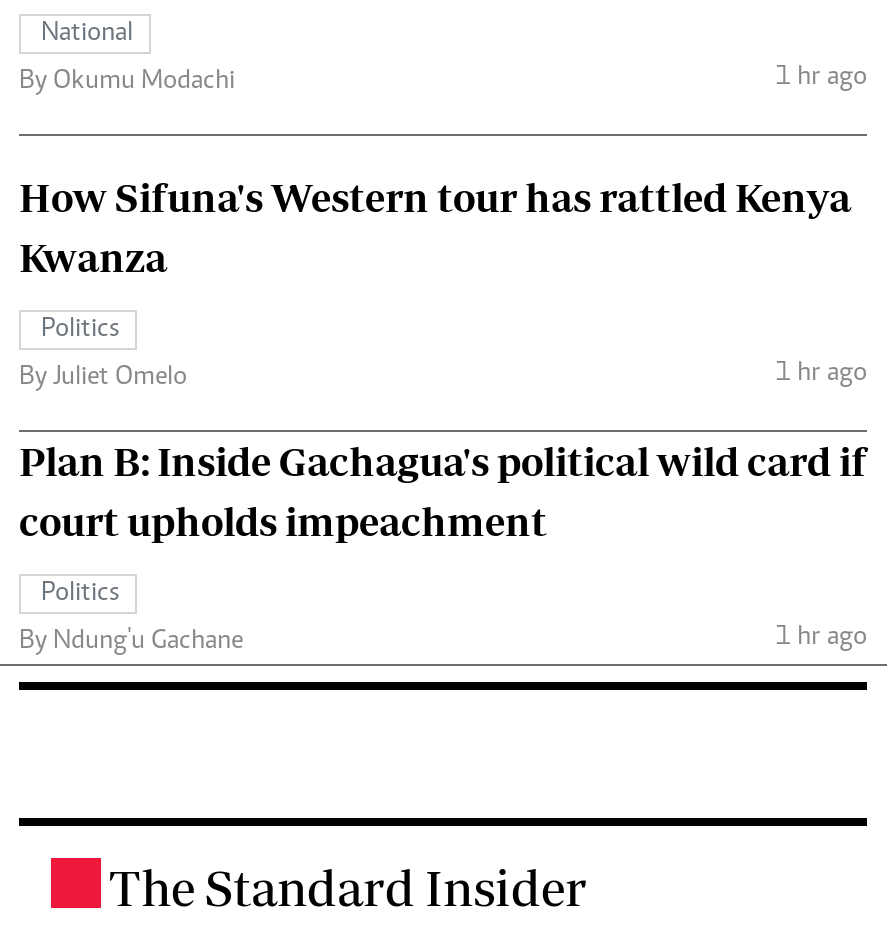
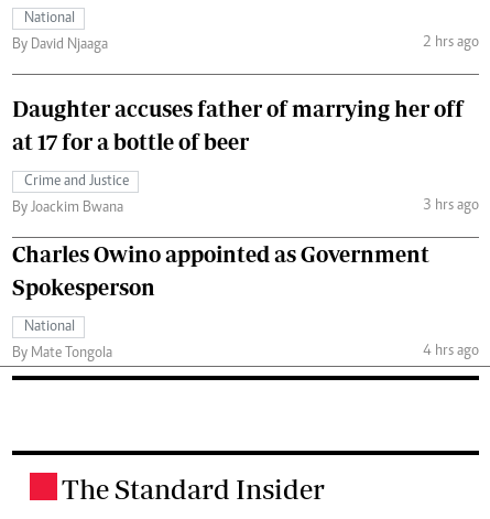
[19,65,867,96] By Okumu Modachi | 1 hr ago -> [12,36,479,53] By David Njaaga | 2 hrs ago
[19,174,851,280] How Sifuna's Western tour has rattled Kenya | Kwanza -> [12,96,464,154] Daughter accuses father of marrying her off | at 17 for a bottle of beer
[41,316,119,344] Politics -> [24,174,129,189] Crime and Justice
[19,361,867,392] By Juliet Omelo | 1 hr ago -> [12,199,479,216] By Joackim Bwana | 3 hrs ago
[19,438,867,544] Plan B: Inside Gachagua's political wild card if | court upholds impeachment -> [12,241,429,299] Charles Owino appointed as Government | Spokesperson
[41,580,119,608] Politics -> [24,319,75,335] National
[19,625,867,656] By Ndung'u Gachane | 1 hr ago -> [12,344,479,361] By Mate Tongola | 4 hrs ago

